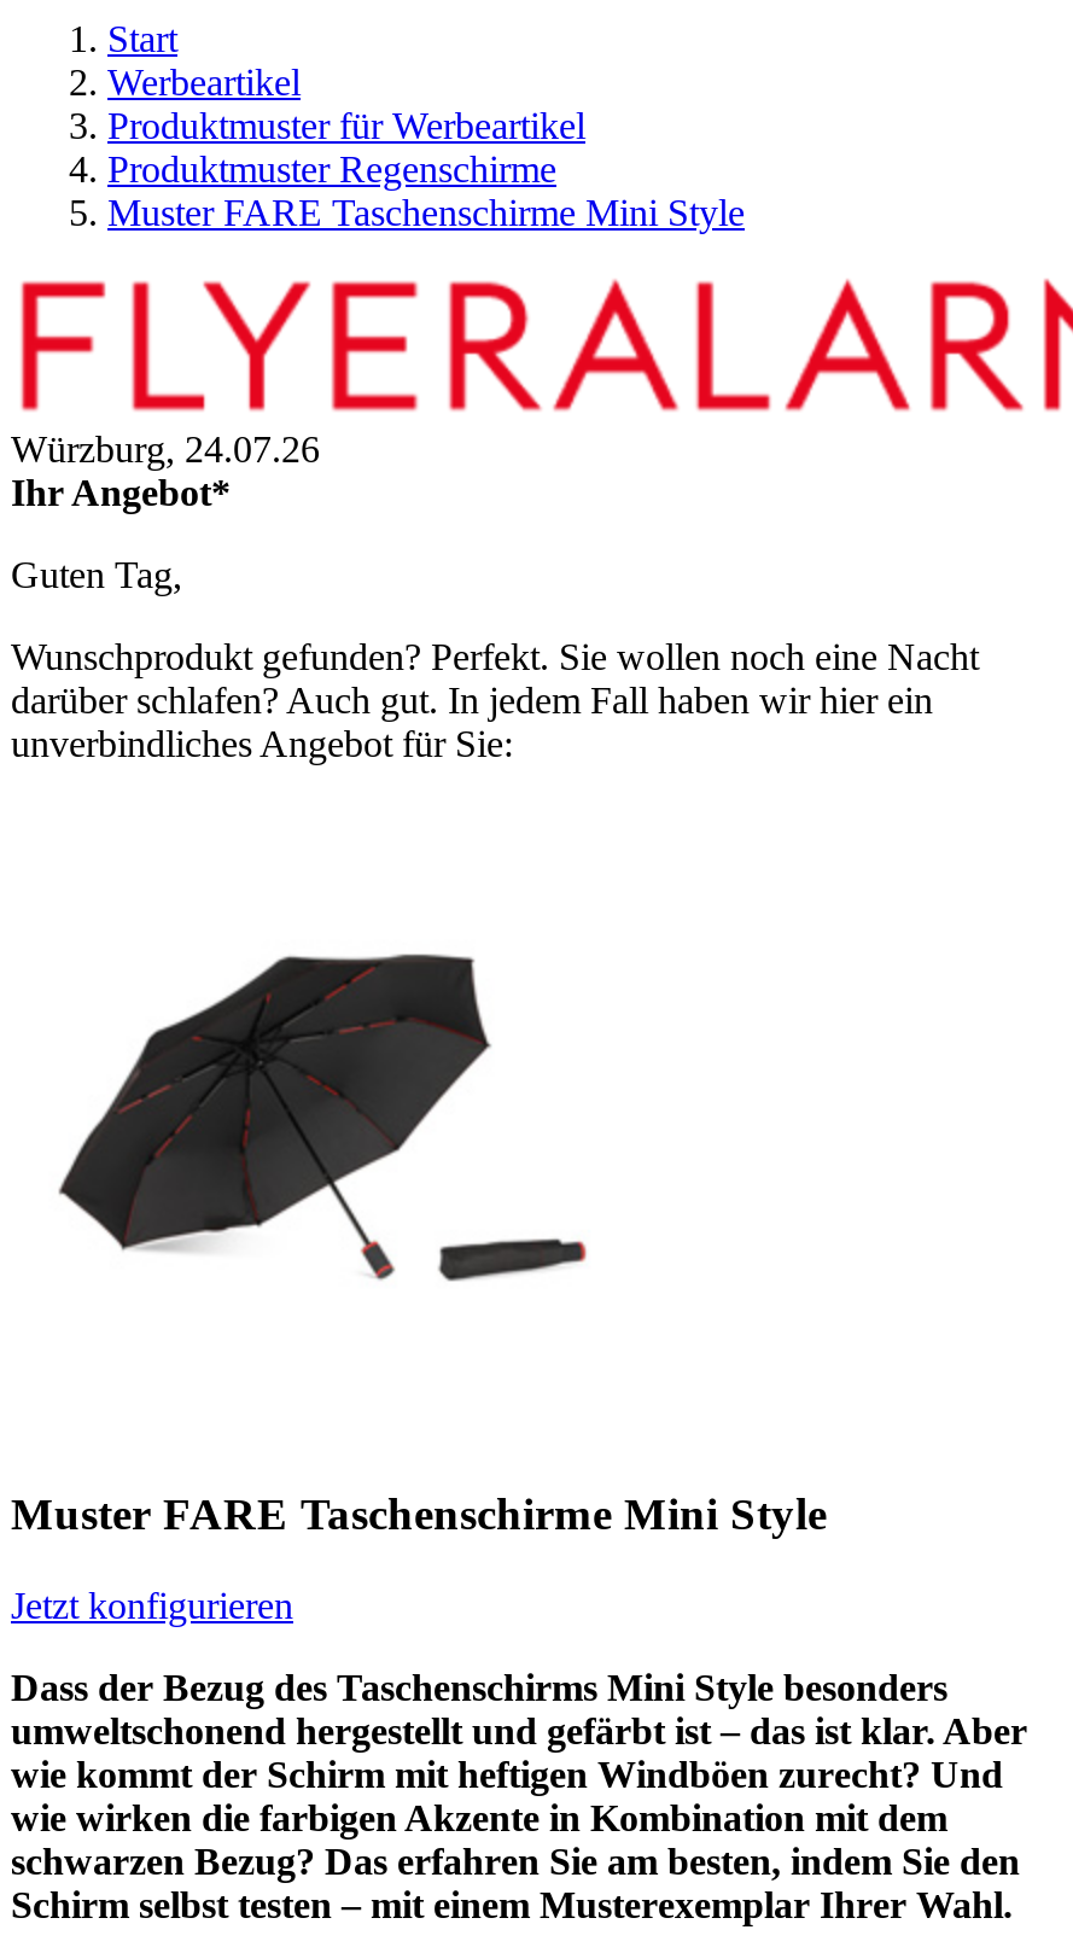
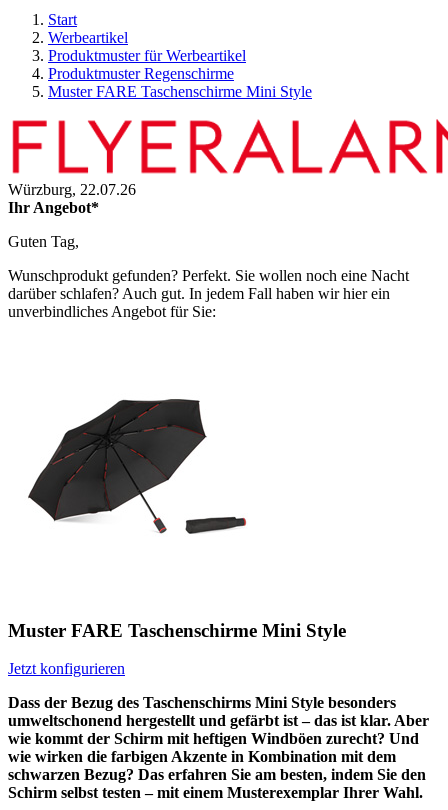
[11,429,320,470] Würzburg, 24.07.26 -> [8,181,136,198] Würzburg, 22.07.26

